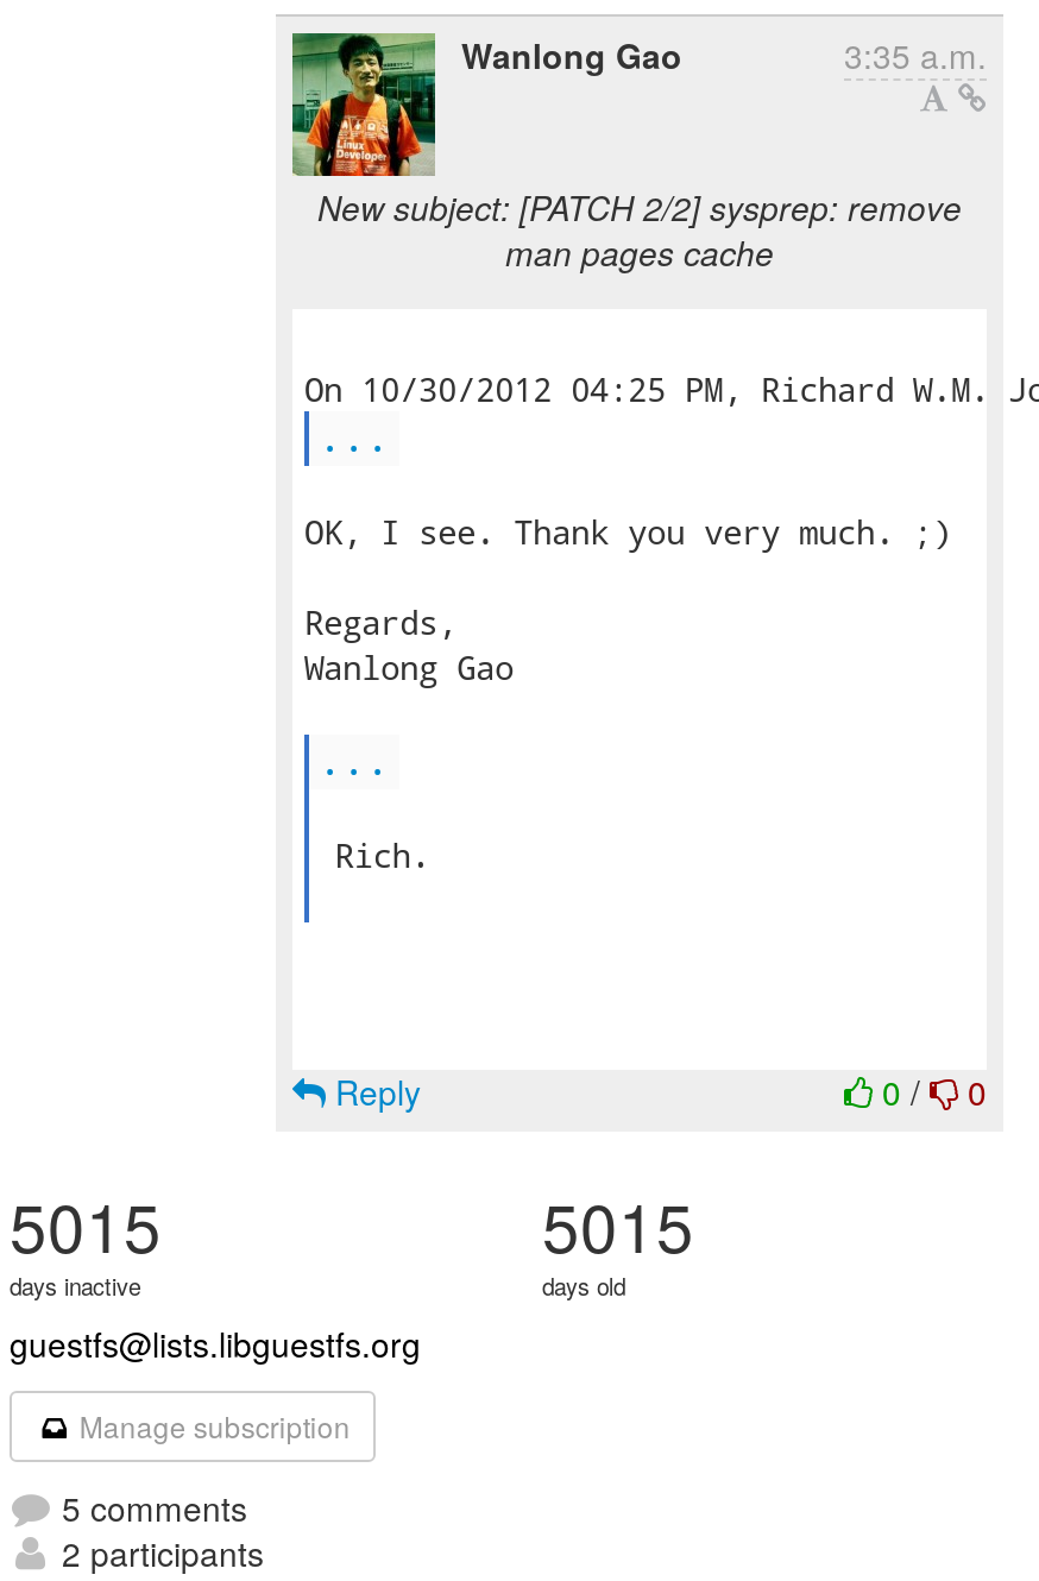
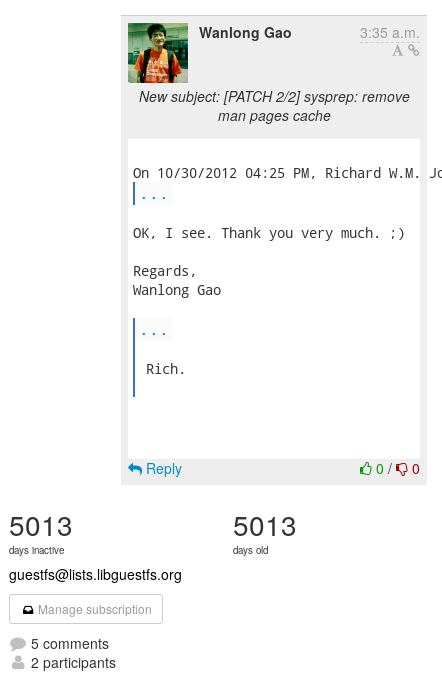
[10,1177,162,1272] 5015 -> [9,504,73,544] 5013
[542,1177,694,1272] 5015 -> [233,504,297,544] 5013

